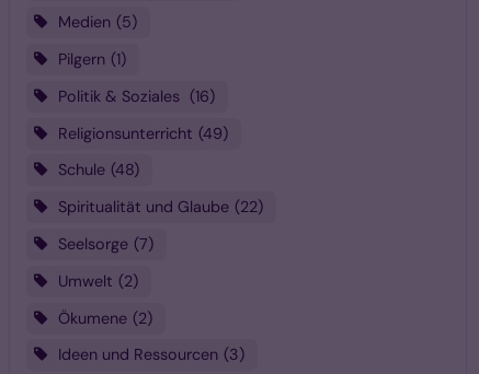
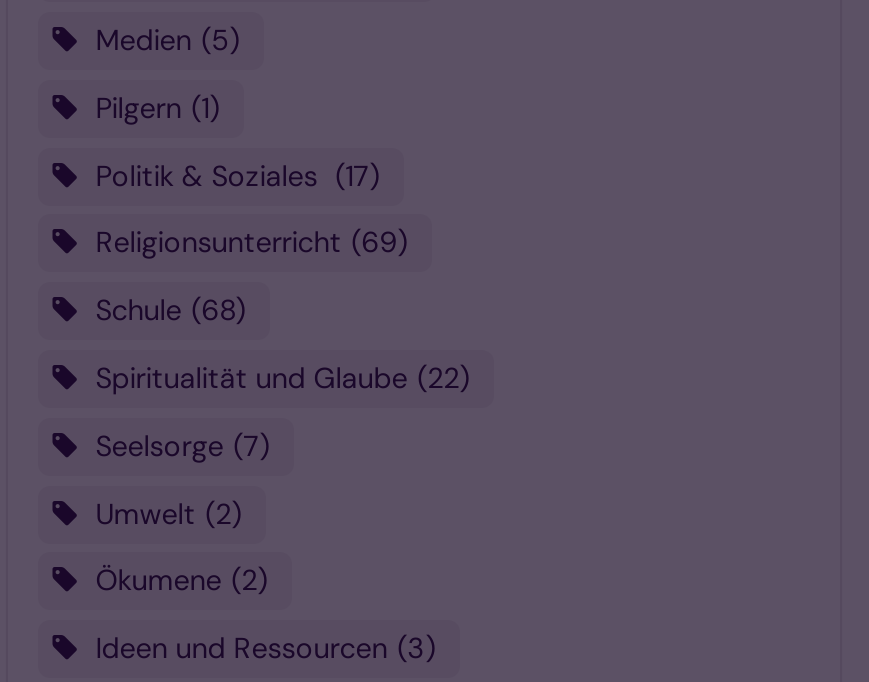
[58,86,209,106] Politik & Soziales 16 -> [96,158,369,194] Politik & Soziales 17
[58,123,222,143] Religionsunterricht 49 -> [96,225,397,261] Religionsunterricht 69
[58,160,133,180] Schule 48 -> [96,293,235,329] Schule 68

